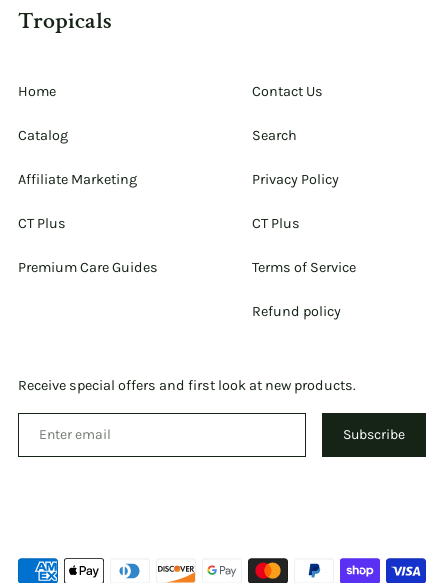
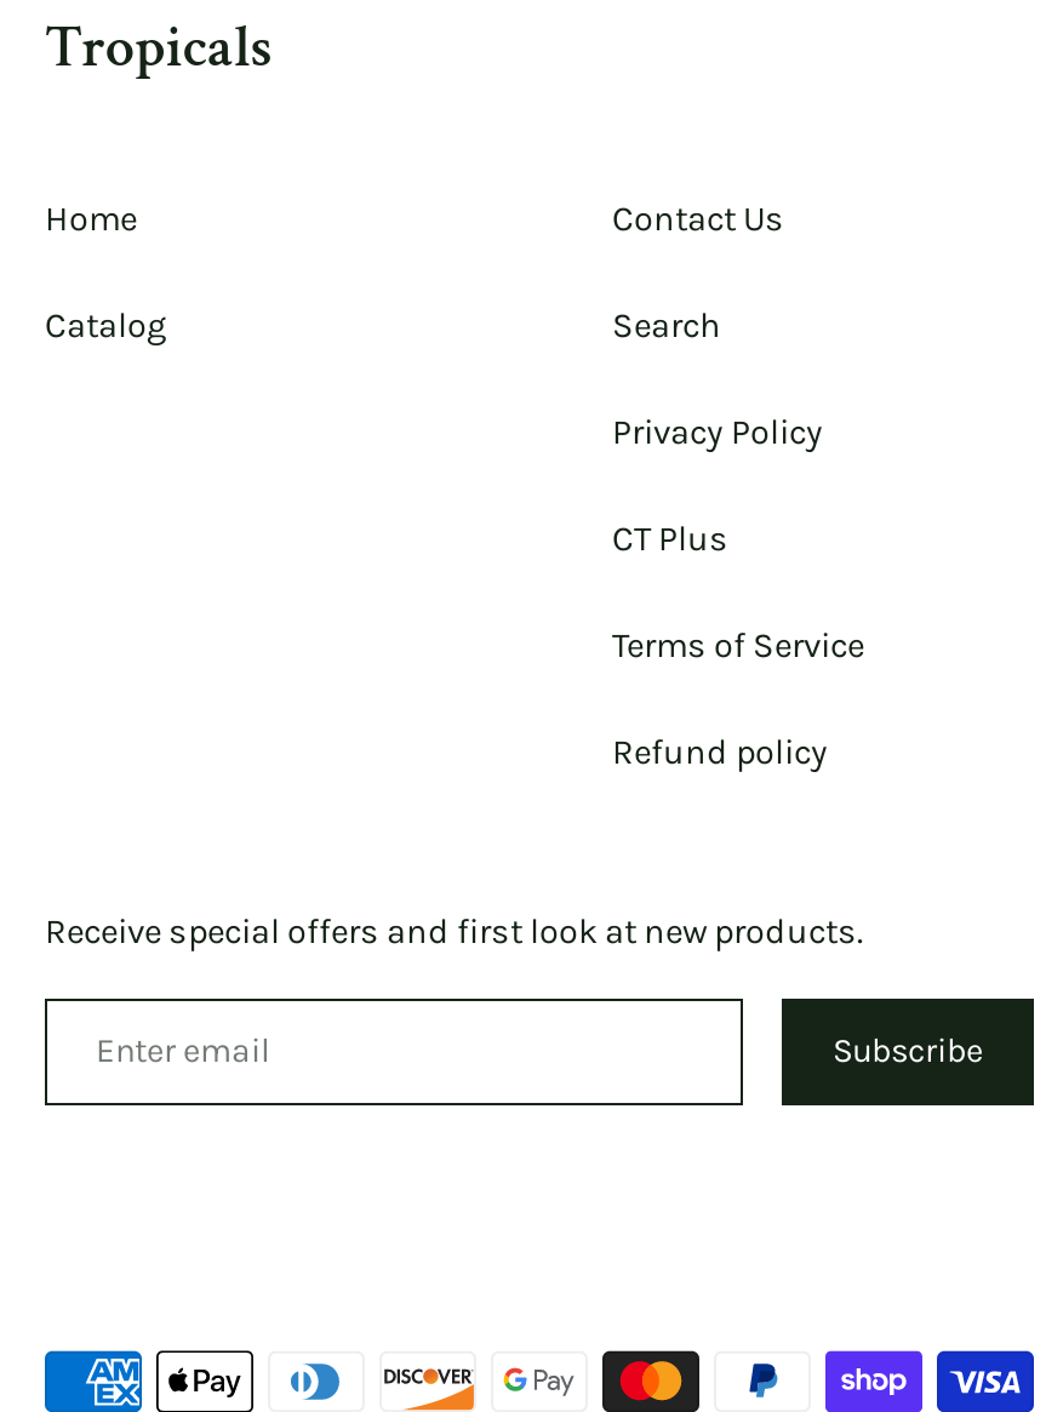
[18,171,158,276] Affiliate Marketing | CT Plus | Premium Care Guides -> none

